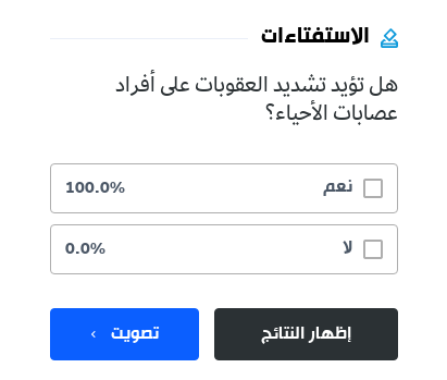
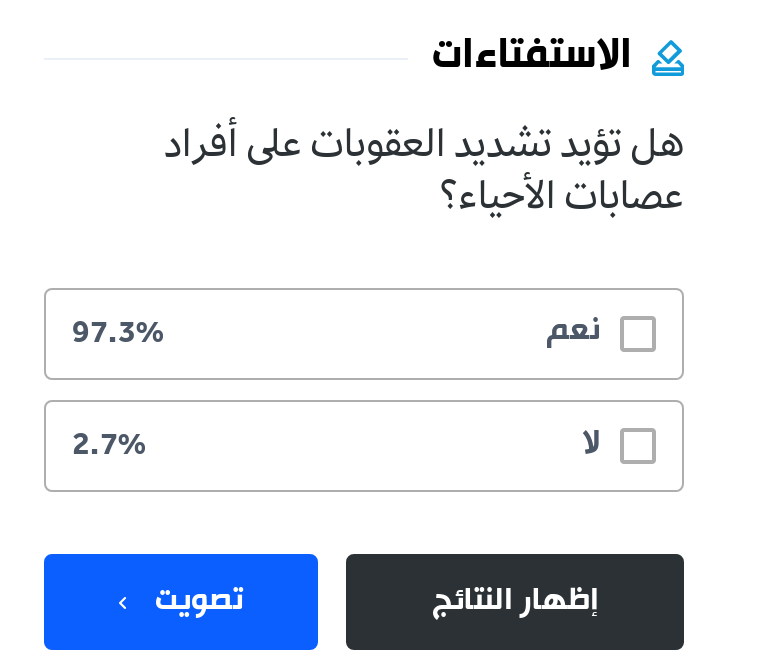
[65,175,125,201] 100.0% -> [72,310,164,358] 97.3%
[65,236,105,262] 0.0% -> [72,422,146,470] 2.7%

